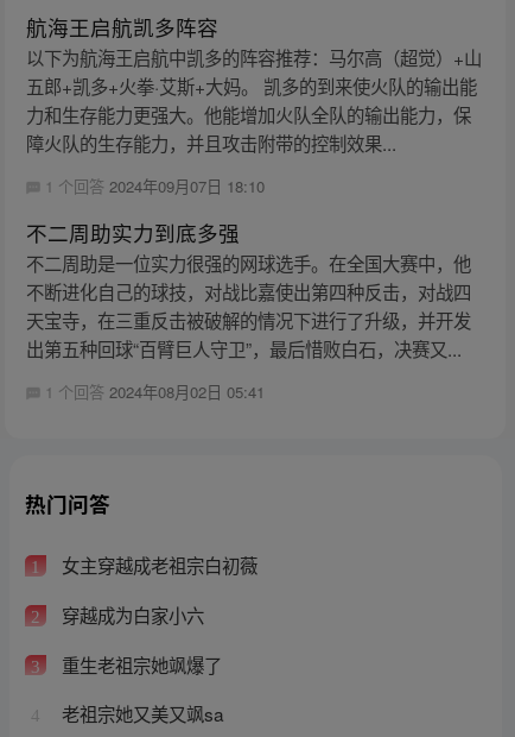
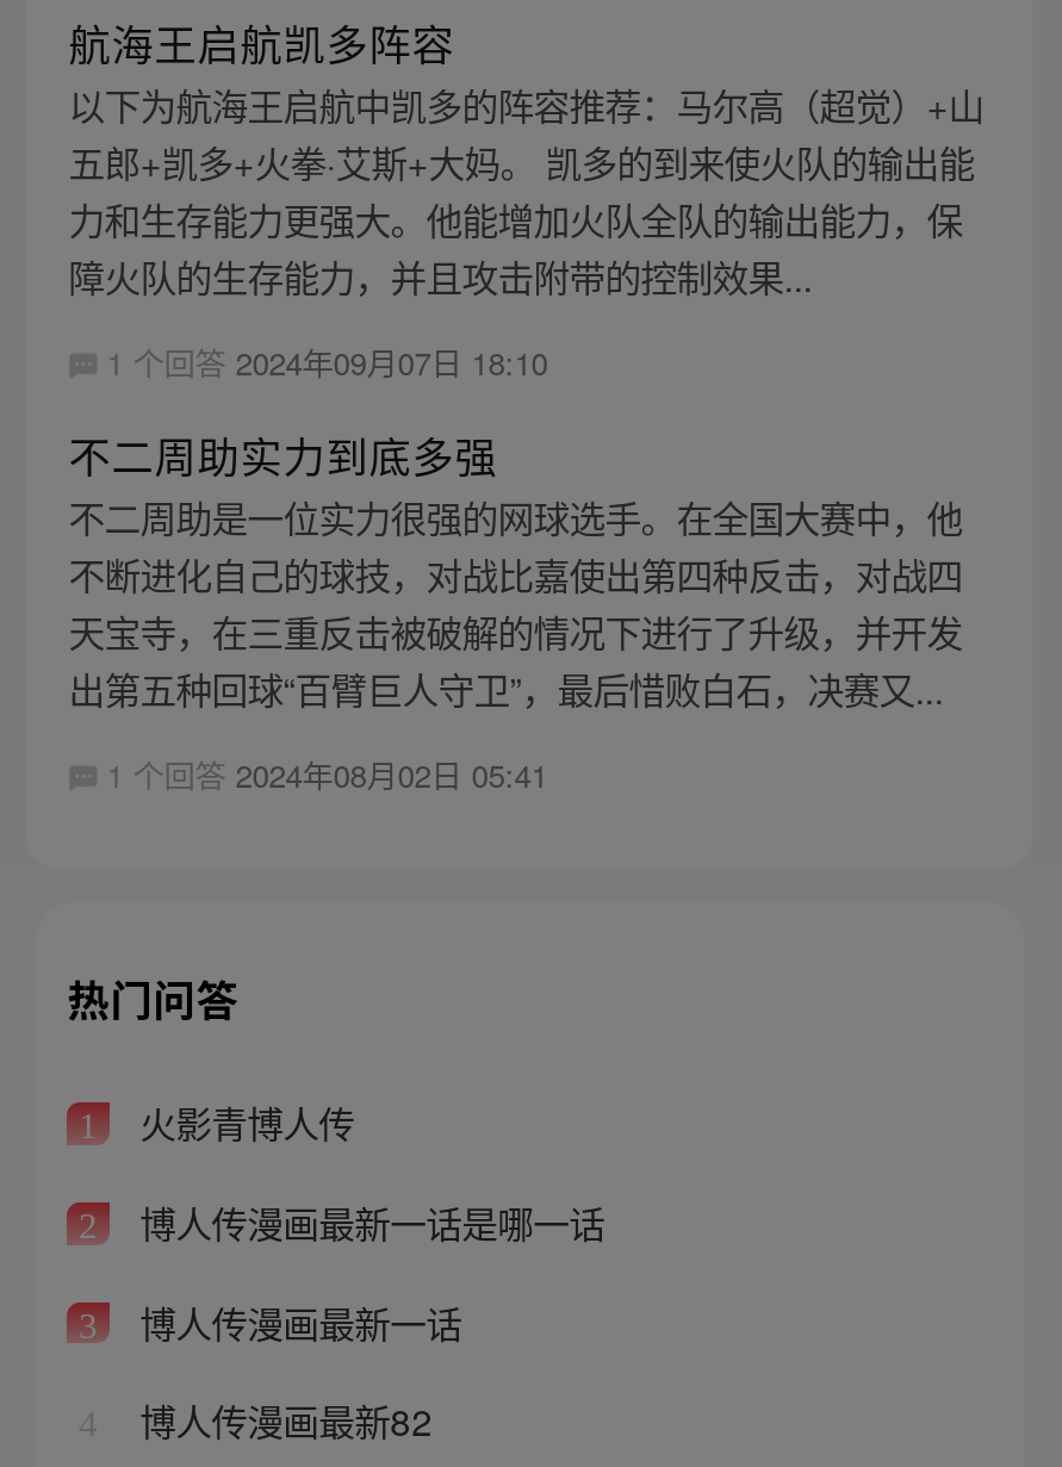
[56,552,257,578] 女主穿越成老祖宗白初薇 -> [130,1096,354,1149] 火影青博人传
[56,602,204,628] 穿越成为白家小六 -> [130,1196,605,1248] 博人传漫画最新一话是哪一话
[56,651,221,677] 重生老祖宗她飒爆了 -> [130,1295,462,1347] 博人传漫画最新一话
[56,701,224,727] 老祖宗她又美又飒sa -> [130,1394,433,1446] 博人传漫画最新82

